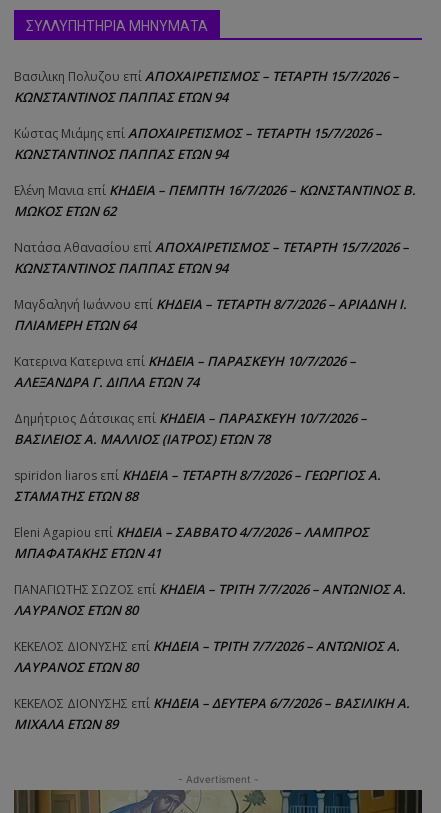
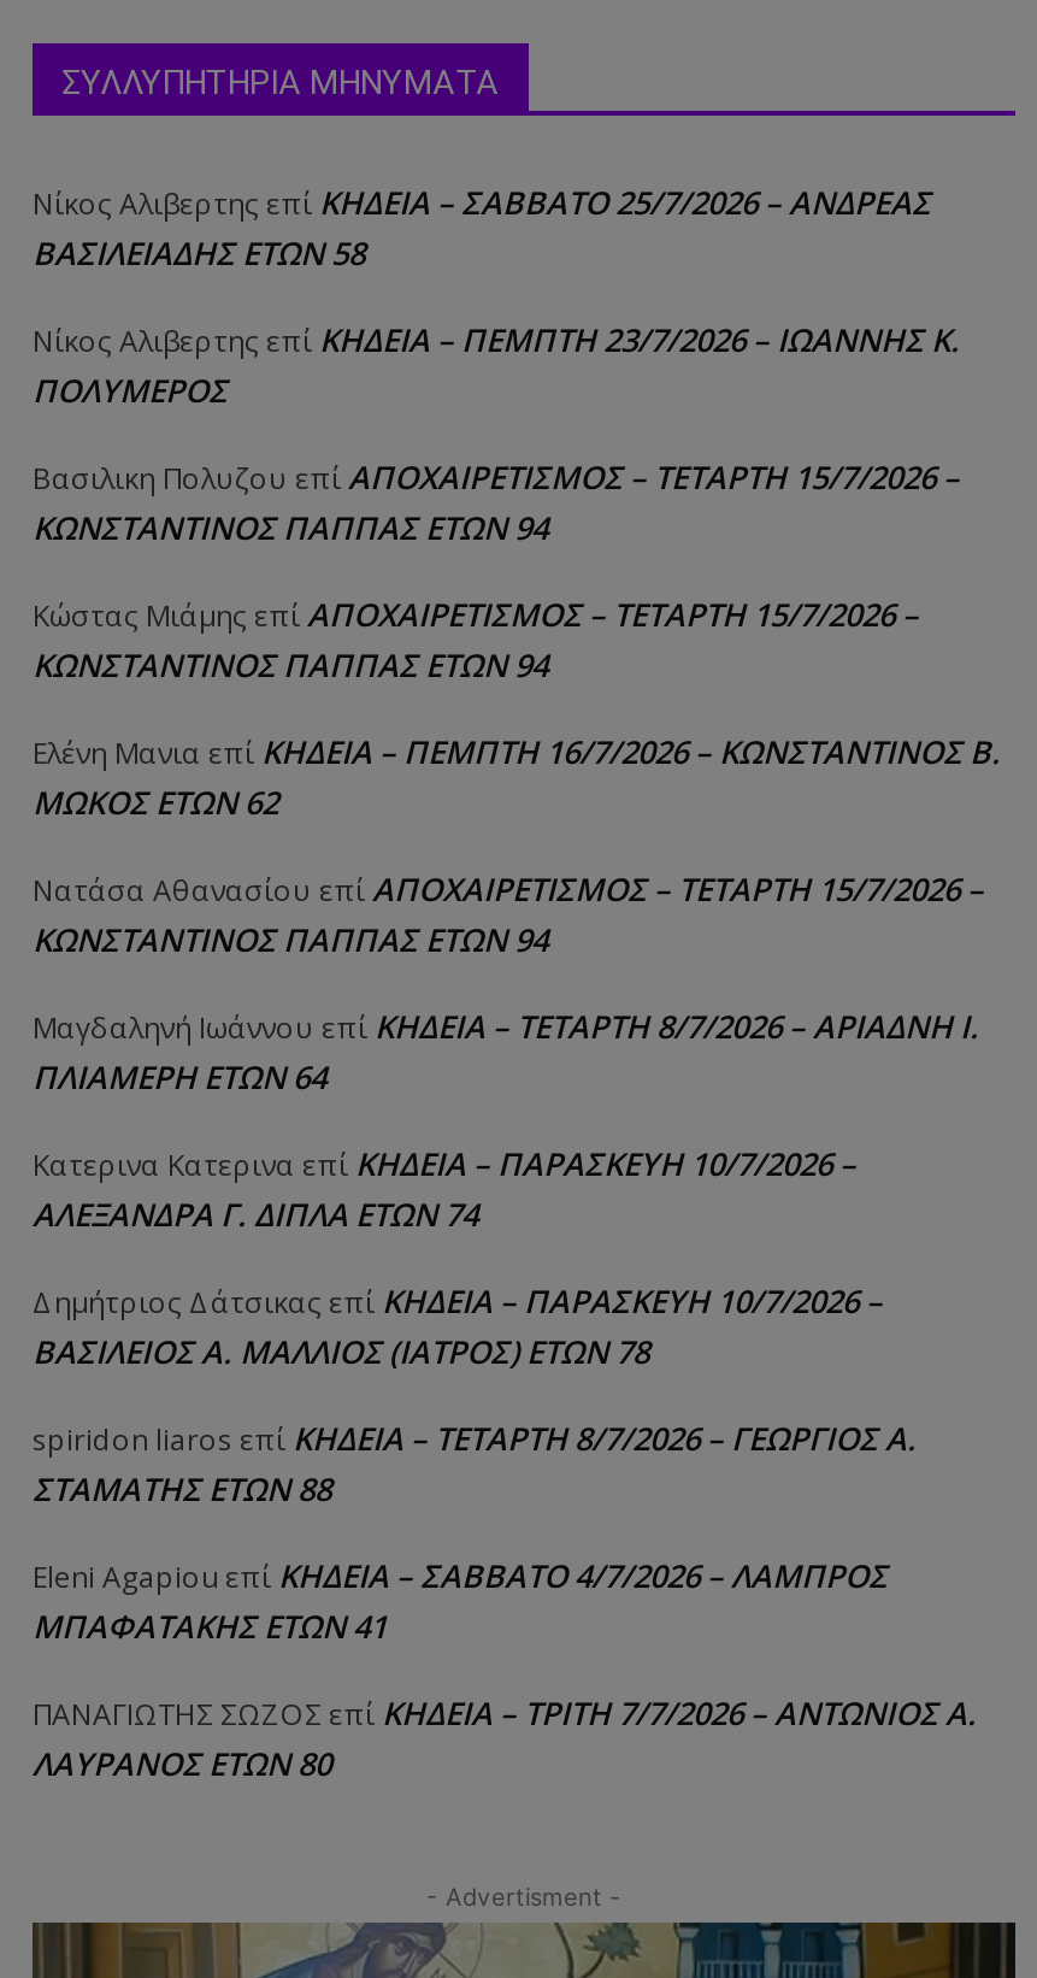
none -> [33,182,960,413] Νίκος Αλιβερτης επί ΚΗΔΕΙΑ – ΣΑΒΒΑΤΟ 25/7/2026 – ΑΝΔΡΕΑΣ | ΒΑΣΙΛΕΙΑΔΗΣ ΕΤΩΝ 58 | Νίκος Αλιβερτης επί ΚΗΔΕΙΑ – ΠΕΜΠΤΗ 23/7/2026 – ΙΩΑΝΝΗΣ Κ. | ΠΟΛΥΜΕΡΟΣ
moved [14,67,416,619] -> [33,457,1001,1786]: Βασιλικη Πολυζου επίΑΠΟΧΑΙΡΕΤΙΣΜΟΣ – ΤΕΤΑΡΤΗ 15/7/2026 – | ΚΩΝΣΤΑΝΤΙΝΟΣ ΠΑΠΠΑΣ ΕΤΩΝ 94 | Κώστας Μιάμης επίΑΠΟΧΑΙΡΕΤΙΣΜΟΣ – ΤΕΤΑΡΤΗ 15/7/2026 – | ... | ΠΑΝΑΓΙΩΤΗΣ ΣΩΖΟΣ επί ΚΗΔΕΙΑ – ΤΡΙΤΗ 7/7/2026 – ΑΝΤΩΝΙΟΣ Α. | ΛΑΥΡΑΝΟΣ ΕΤΩΝ 80
[14,637,410,733] ΚΕΚΕΛΟΣ ΔΙΟΝΥΣΗΣ επί ΚΗΔΕΙΑ – ΤΡΙΤΗ 7/7/2026 – ΑΝΤΩΝΙΟΣ Α. | ΛΑΥΡΑΝΟΣ ΕΤΩΝ 80 | ΚΕΚΕΛΟΣ ΔΙΟΝΥΣΗΣ επί ΚΗΔΕΙΑ – ΔΕΥΤΕΡΑ 6/7/2026 – ΒΑΣΙΛΙΚΗ Α. | ΜΙΧΑΛΑ ΕΤΩΝ 89 -> none

